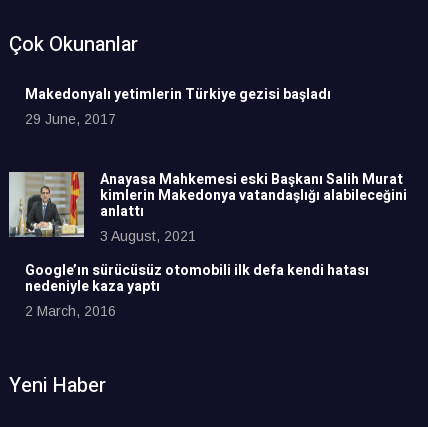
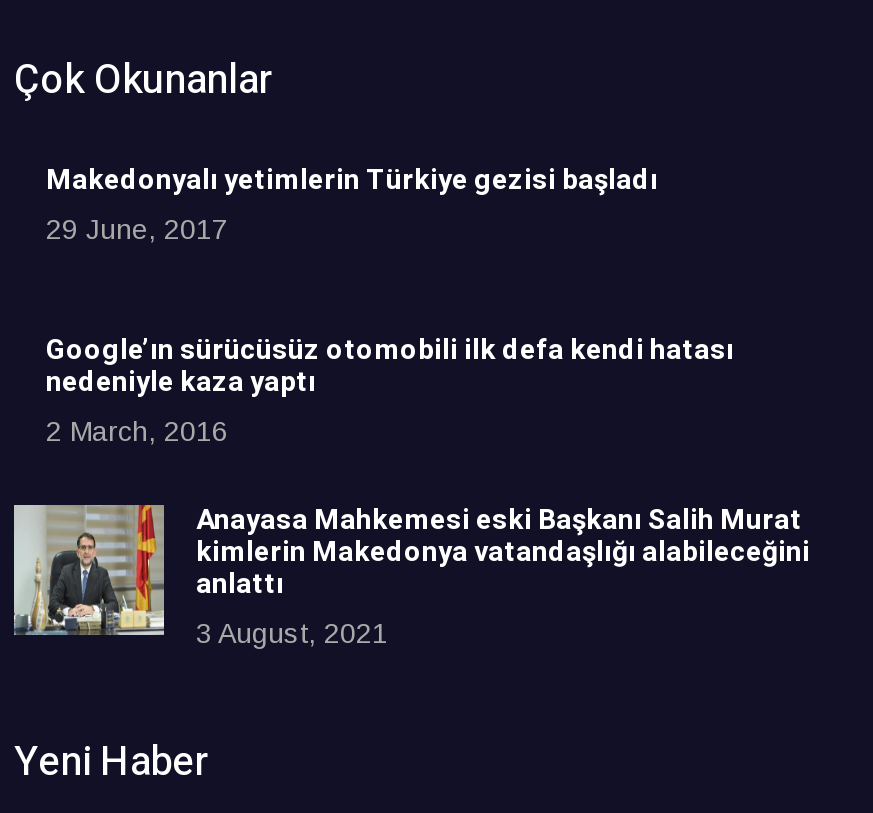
moved [9,169,407,244] -> [14,499,810,649]: [image] | Anayasa Mahkemesi eski Başkanı Salih Murat | kimlerin Makedonya vatandaşlığı alabileceğini | anlattı | 3 August, 2021
moved [25,260,369,319] -> [46,329,734,447]: Google’ın sürücüsüz otomobili ilk defa kendi hatası | nedeniyle kaza yaptı | 2 March, 2016

